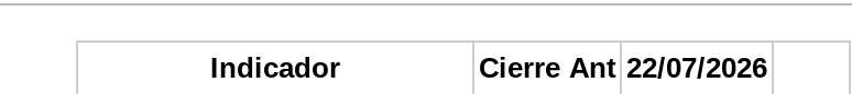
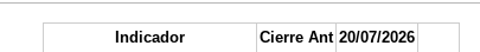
[479,51,767,84] Cierre Ant 22/07/2026 -> [260,28,415,46] Cierre Ant 20/07/2026

